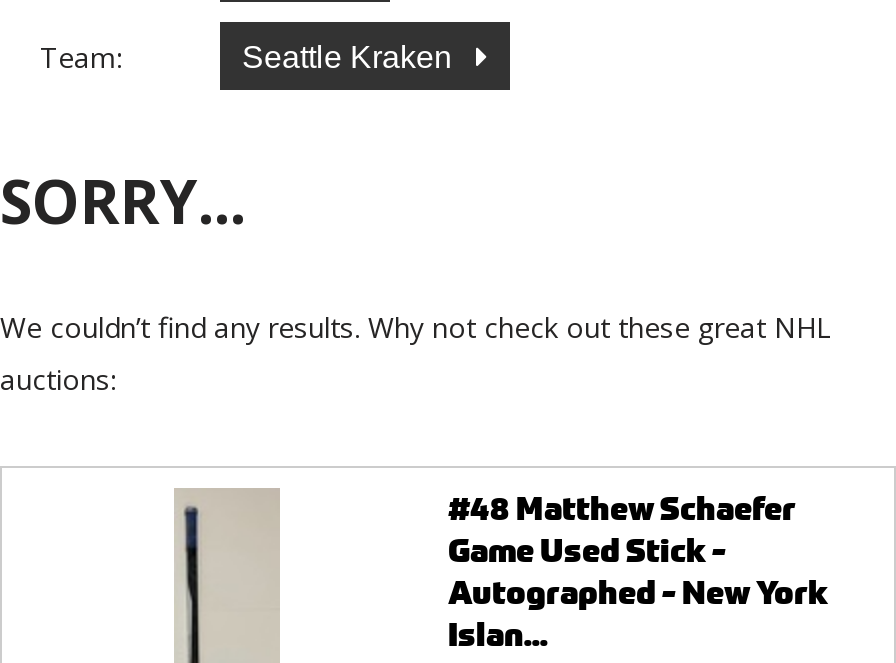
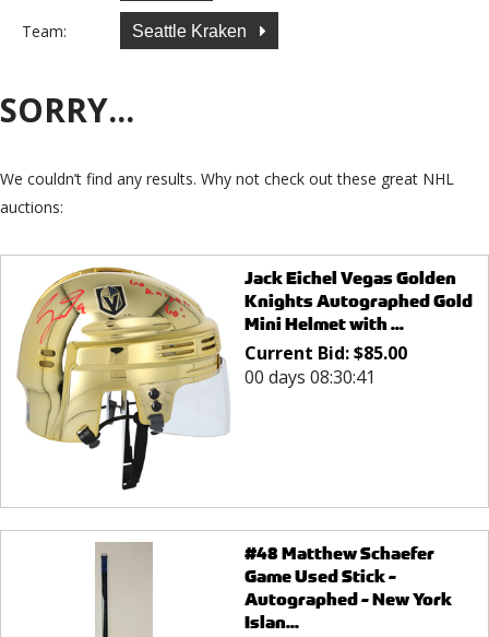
none -> [16,267,473,491] [image] | Jack Eichel Vegas Golden | Knights Autographed Gold | Mini Helmet with ... | Current Bid: $85.00 | 00 days 08:30:41

